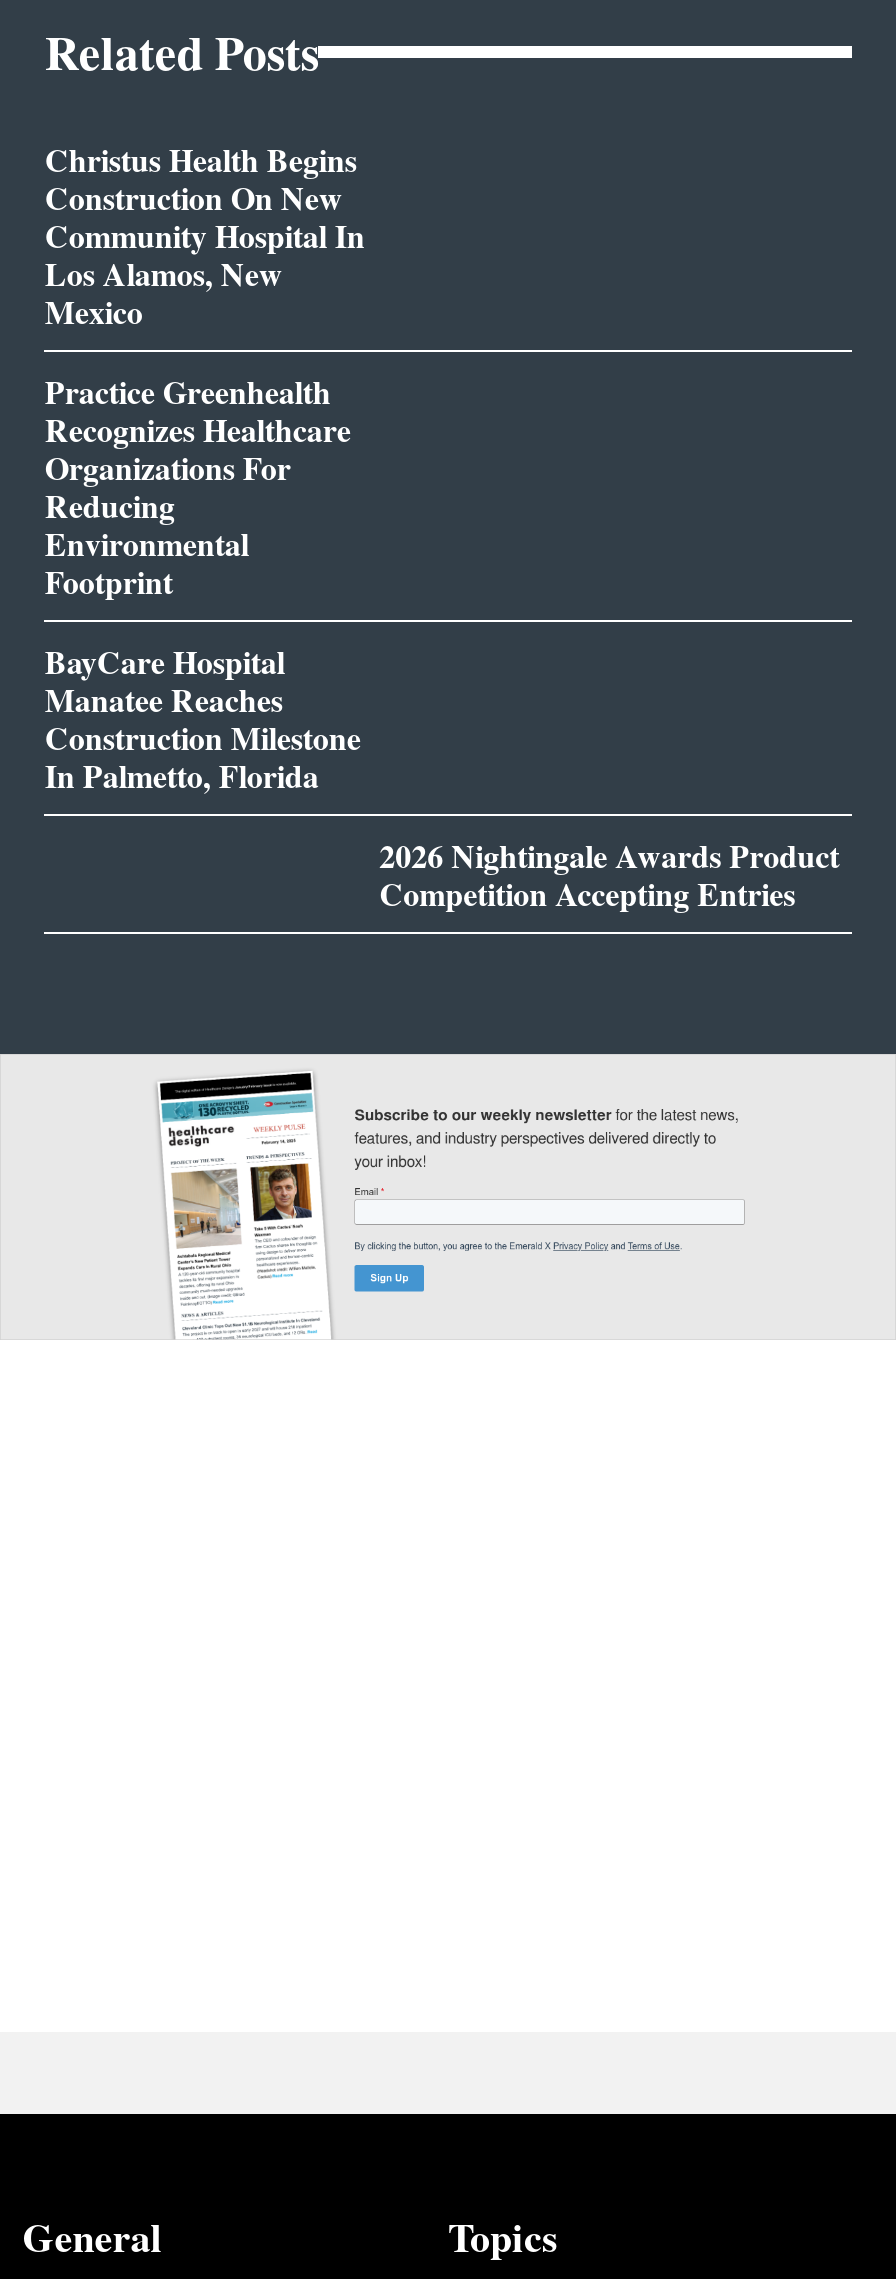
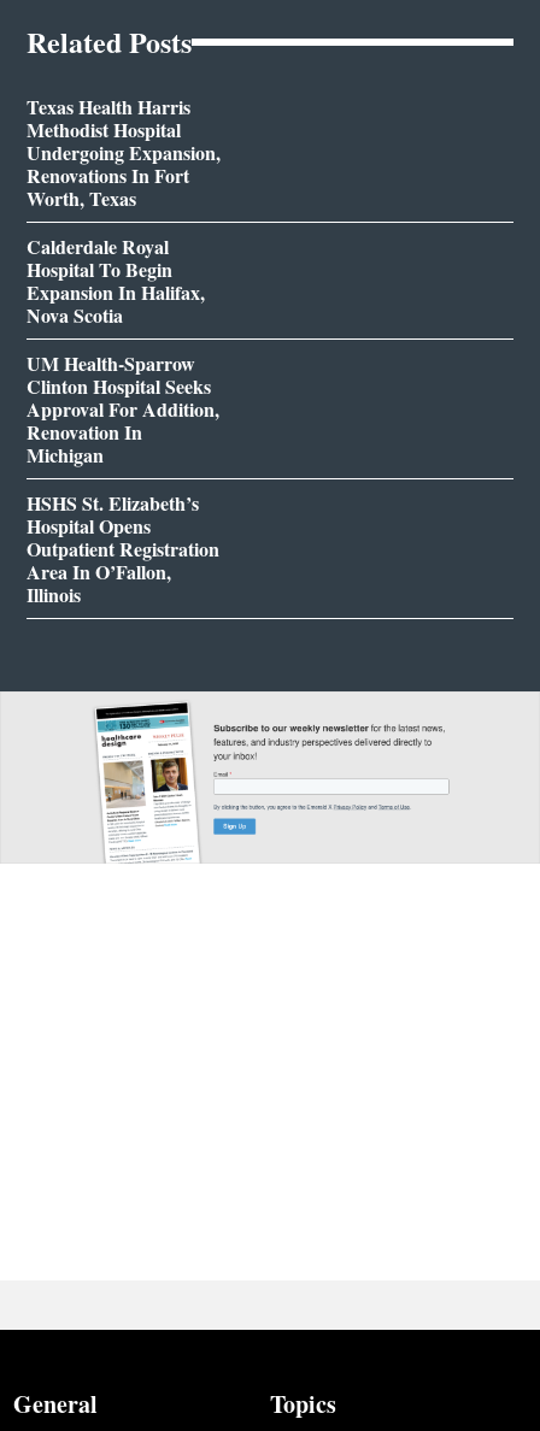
[45,136,365,334] Christus Health Begins | Construction On New | Community Hospital In | Los Alamos, New | Mexico -> [27,93,221,212] Texas Health Harris | Methodist Hospital | Undergoing Expansion, | Renovations In Fort | Worth, Texas
[45,368,351,604] Practice Greenhealth | Recognizes Healthcare | Organizations For | Reducing | Environmental | Footprint -> [27,233,205,329] Calderdale Royal | Hospital To Begin | Expansion In Halifax, | Nova Scotia
[45,638,361,798] BayCare Hospital | Manatee Reaches | Construction Milestone | In Palmetto, Florida -> [27,350,220,469] UM Health-Sparrow | Clinton Hospital Seeks | Approval For Addition, | Renovation In | Michigan
[379,832,839,916] 2026 Nightingale Awards Product | Competition Accepting Entries -> [27,489,220,609] HSHS St. Elizabeth’s | Hospital Opens | Outpatient Registration | Area In O’Fallon, | Illinois

